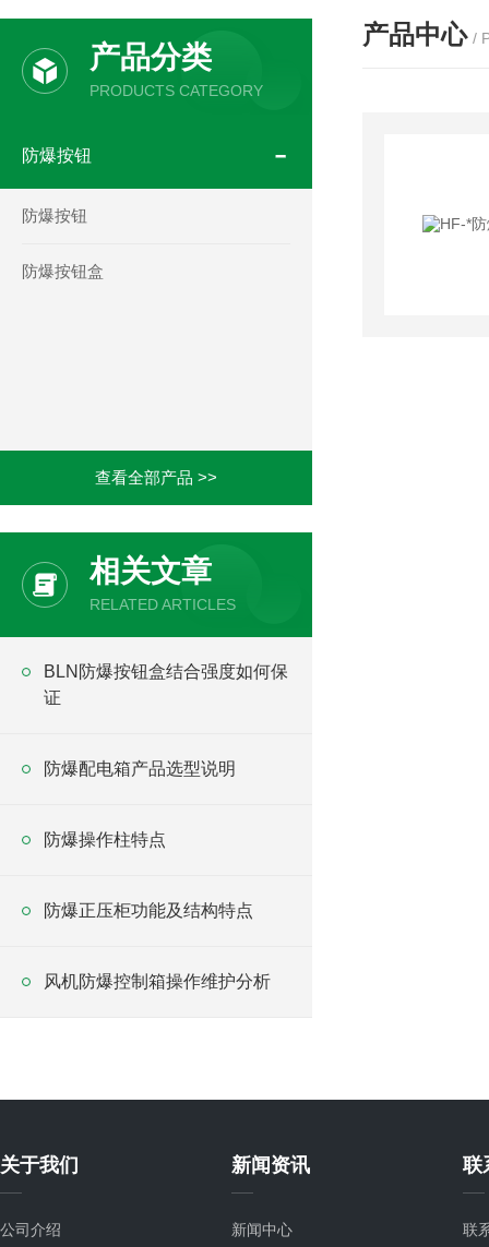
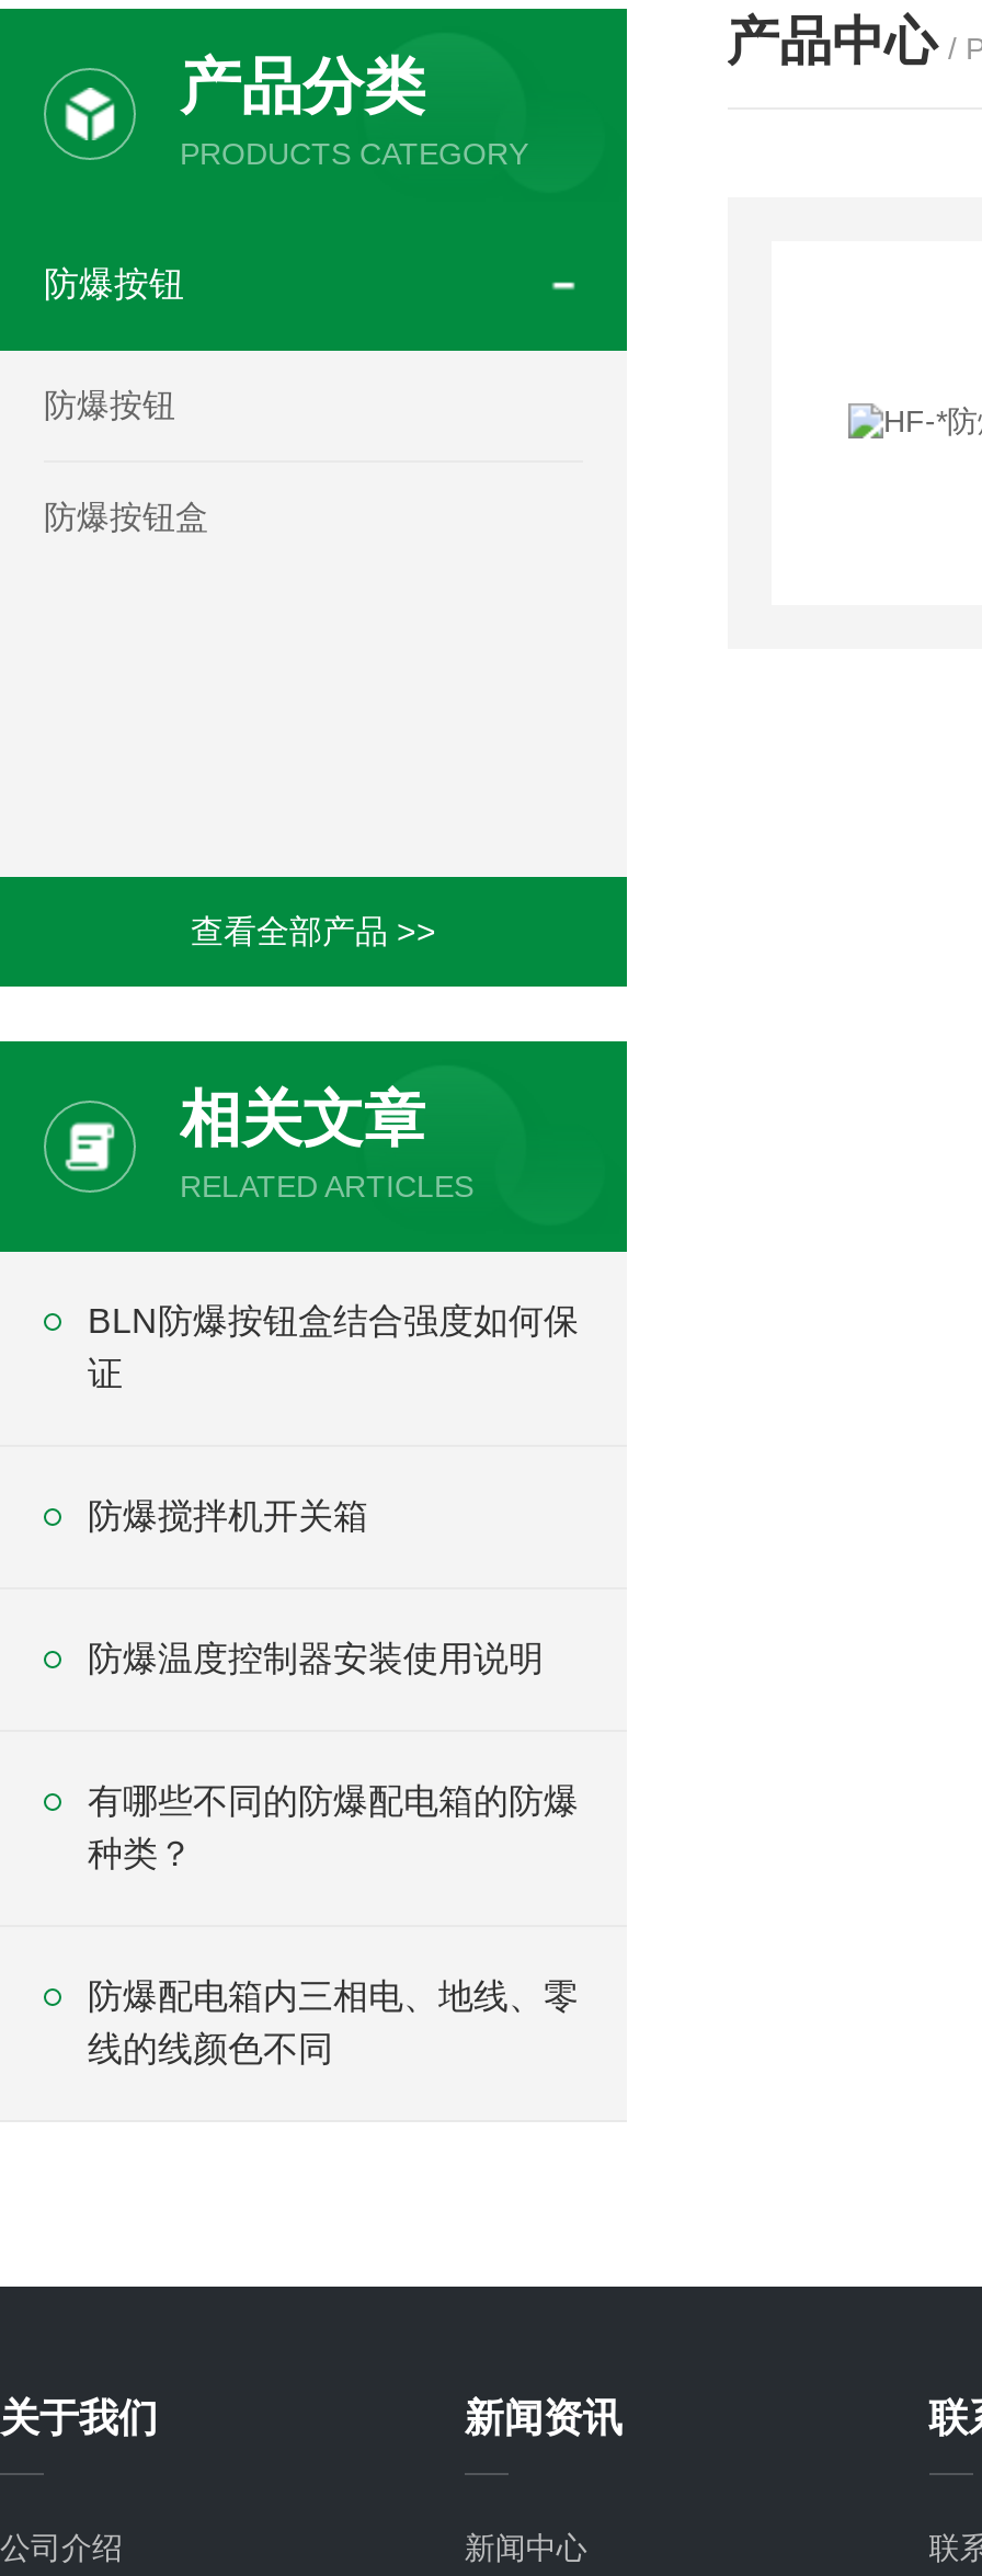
[44,759,236,778] 防爆配电箱产品选型说明 -> [88,1497,368,1535] 防爆搅拌机开关箱
[44,830,166,849] 防爆操作柱特点 -> [88,1640,544,1677] 防爆温度控制器安装使用说明
[44,901,253,920] 防爆正压柜功能及结构特点 -> [88,1782,579,1872] 有哪些不同的防爆配电箱的防爆 | 种类？
[44,972,271,991] 风机防爆控制箱操作维护分析 -> [88,1977,579,2067] 防爆配电箱内三相电、地线、零 | 线的线颜色不同

